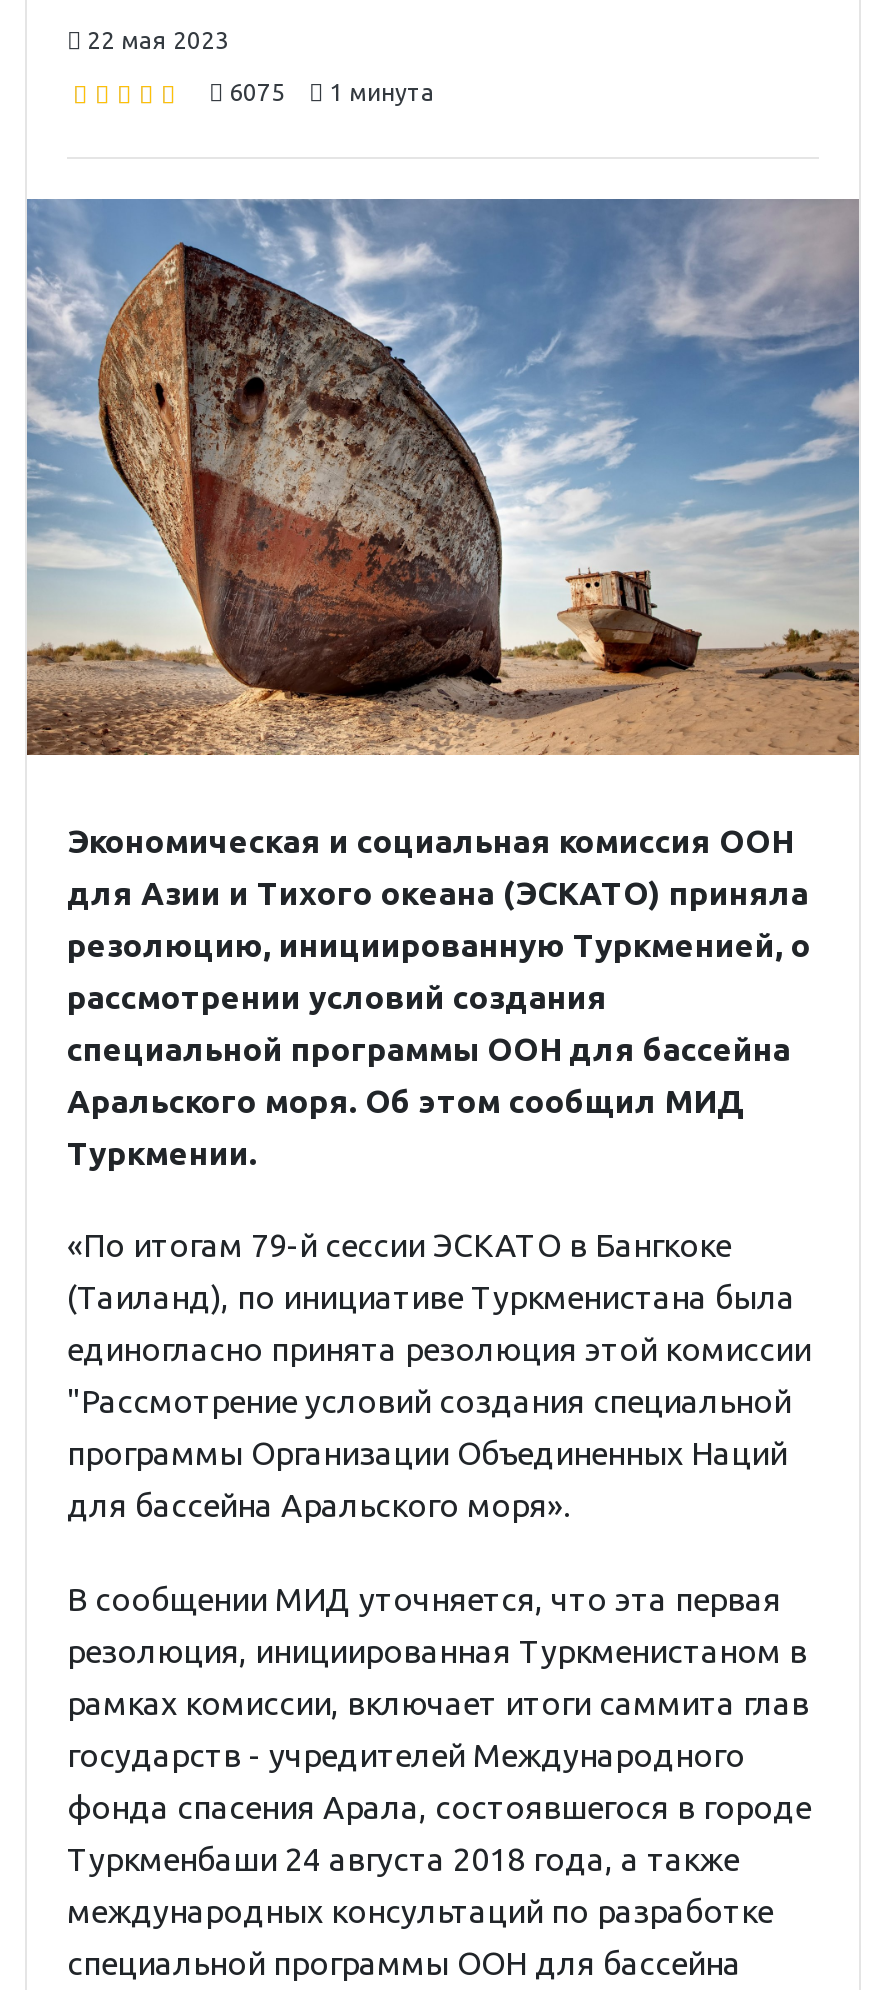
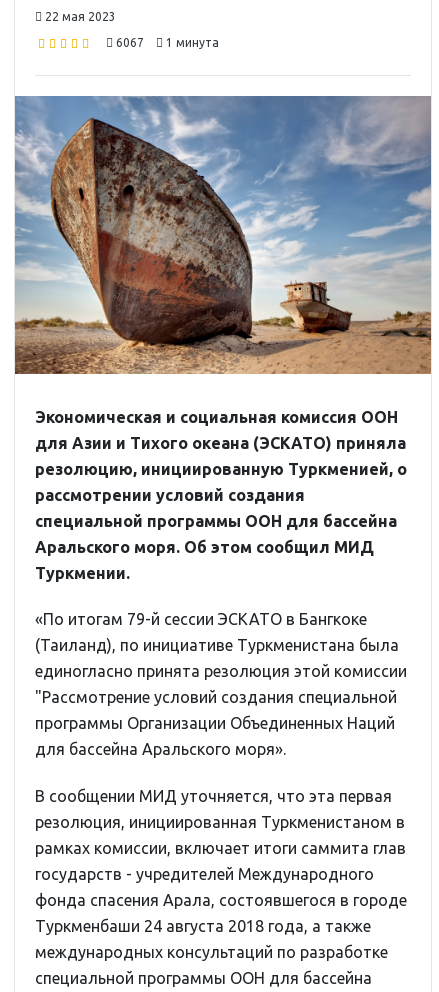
[223,79,285,105] 6075 -> [113,36,144,49] 6067

